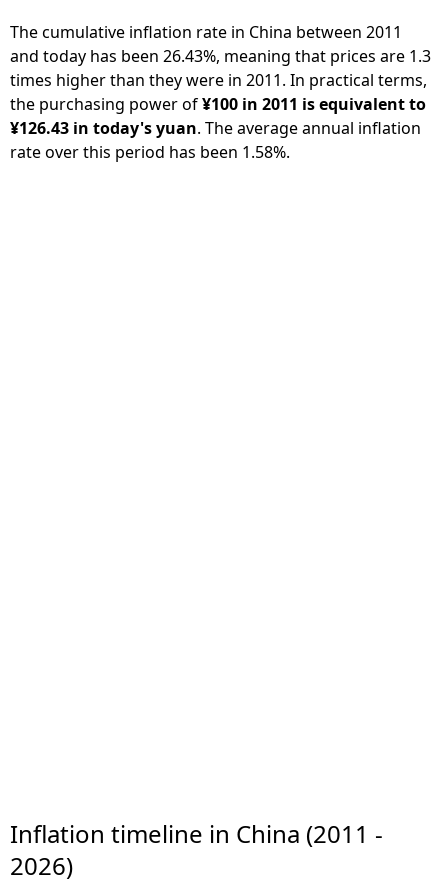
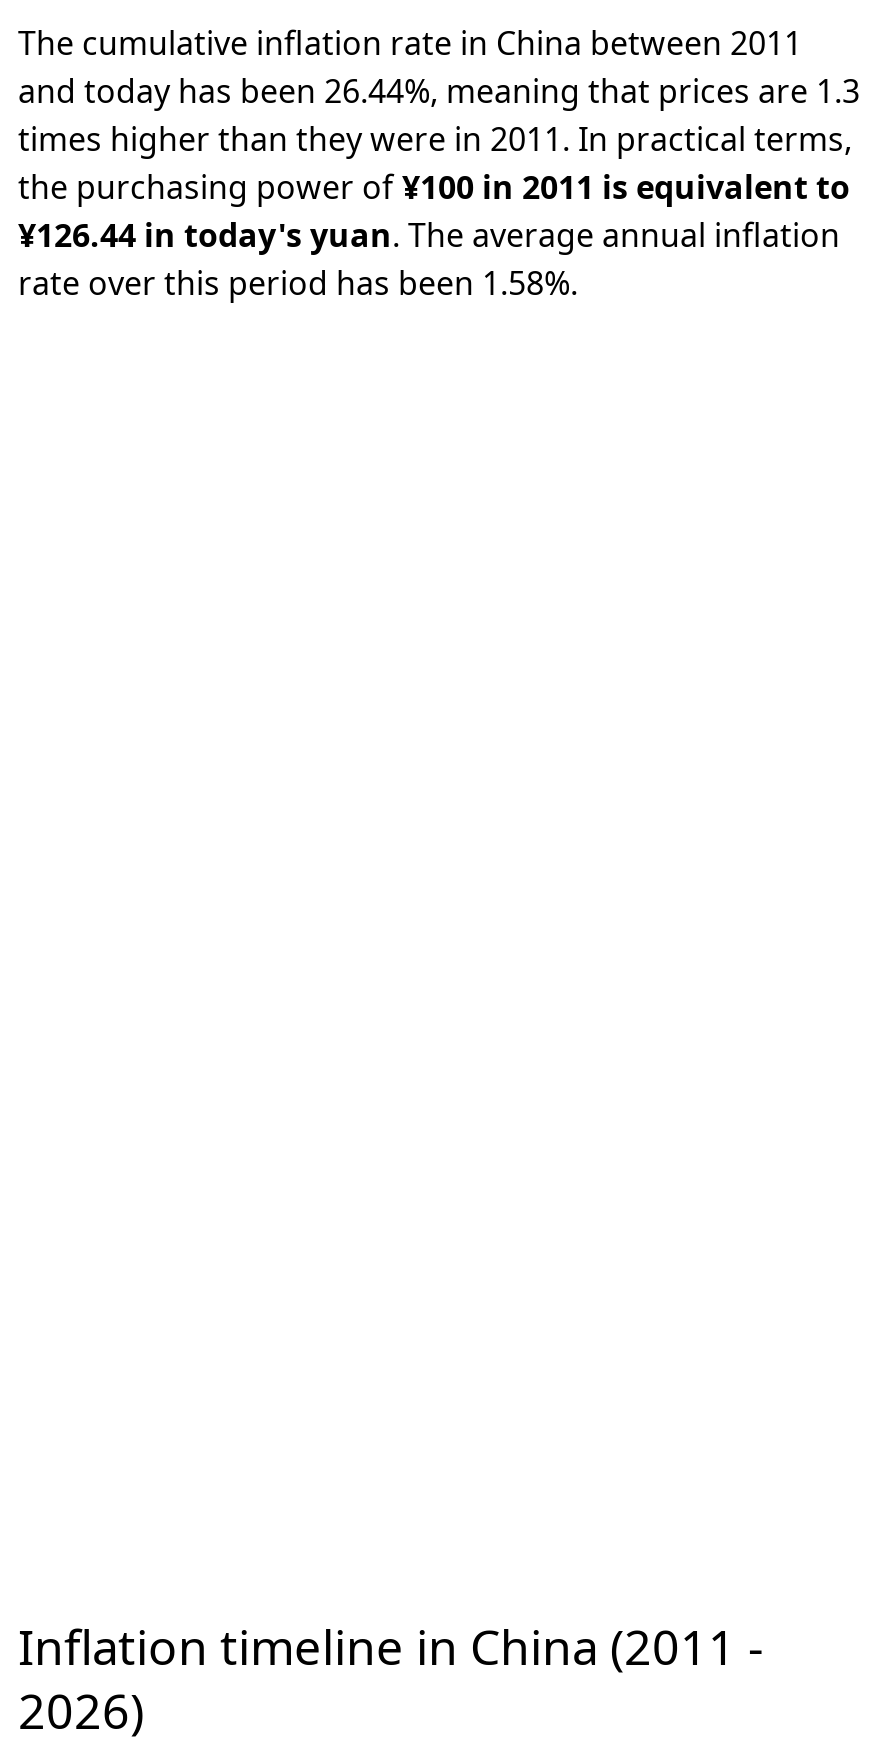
[10,45,431,67] and today has been 26.43%, meaning that prices are 1.3 -> [18,69,860,113] and today has been 26.44%, meaning that prices are 1.3
[10,117,421,139] ¥126.43 in today's yuan. The average annual inflation -> [18,213,840,257] ¥126.44 in today's yuan. The average annual inflation

